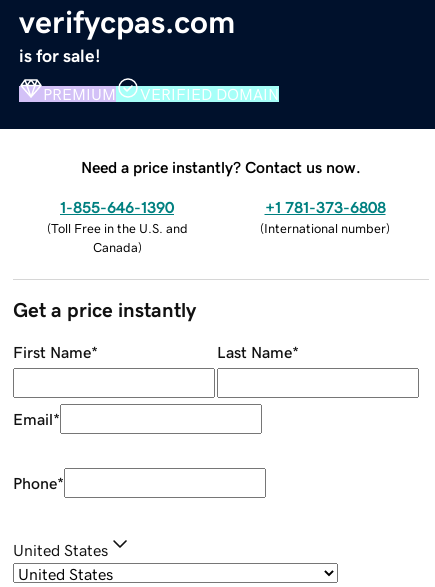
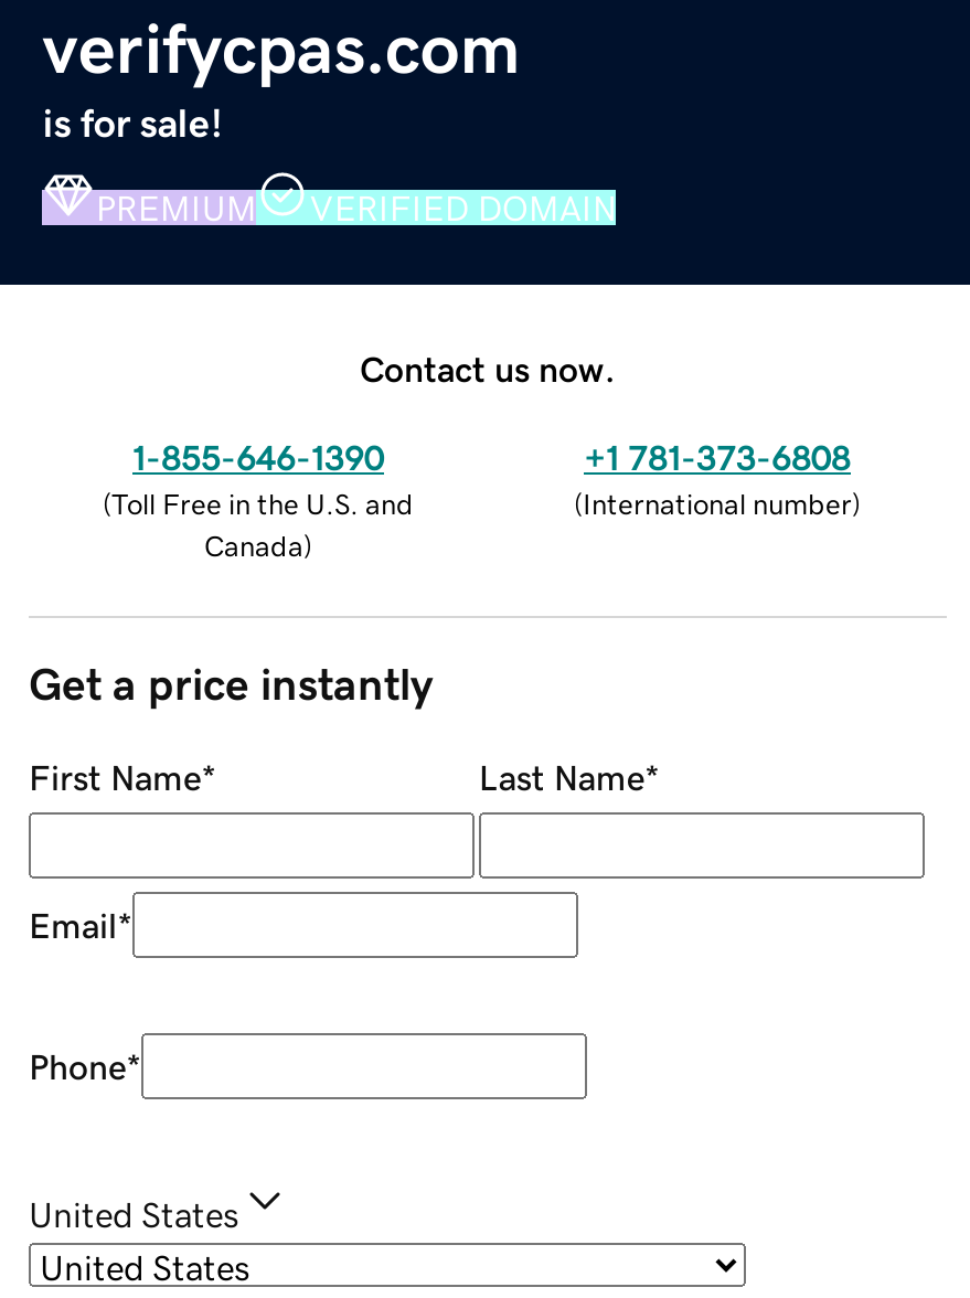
[81,159,361,175] Need a price instantly? Contact us now. -> [360,350,616,385] Contact us now.

